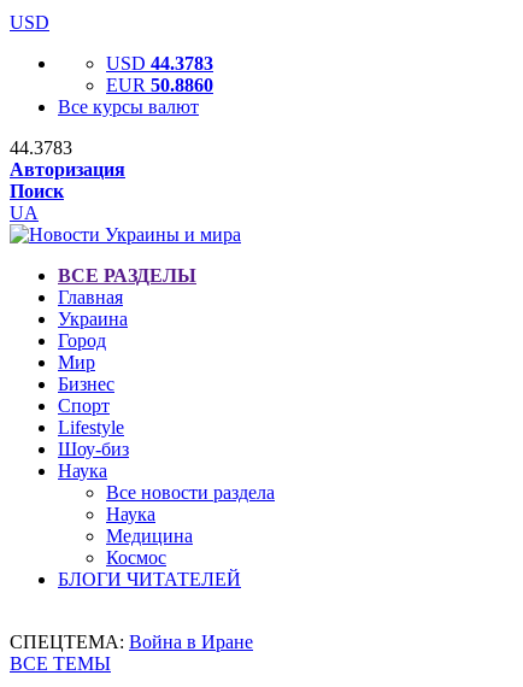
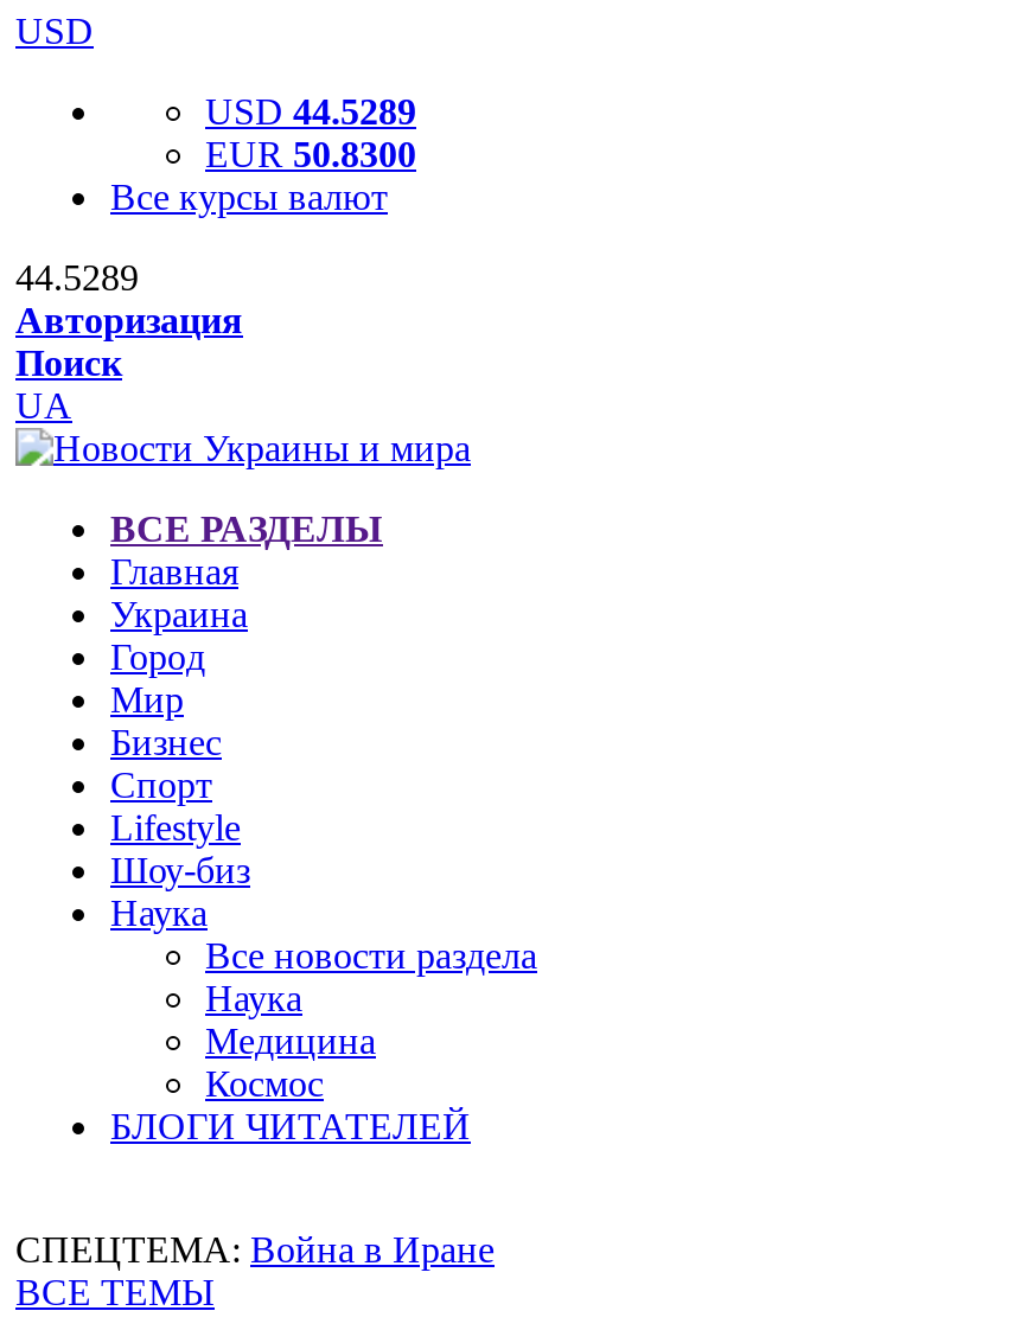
[106,53,213,74] USD 44.3783 -> [205,91,416,132] USD 44.5289
[106,75,213,95] EUR 50.8860 -> [205,134,416,174] EUR 50.8300
[10,137,72,158] 44.3783 -> [15,257,139,298] 44.5289

